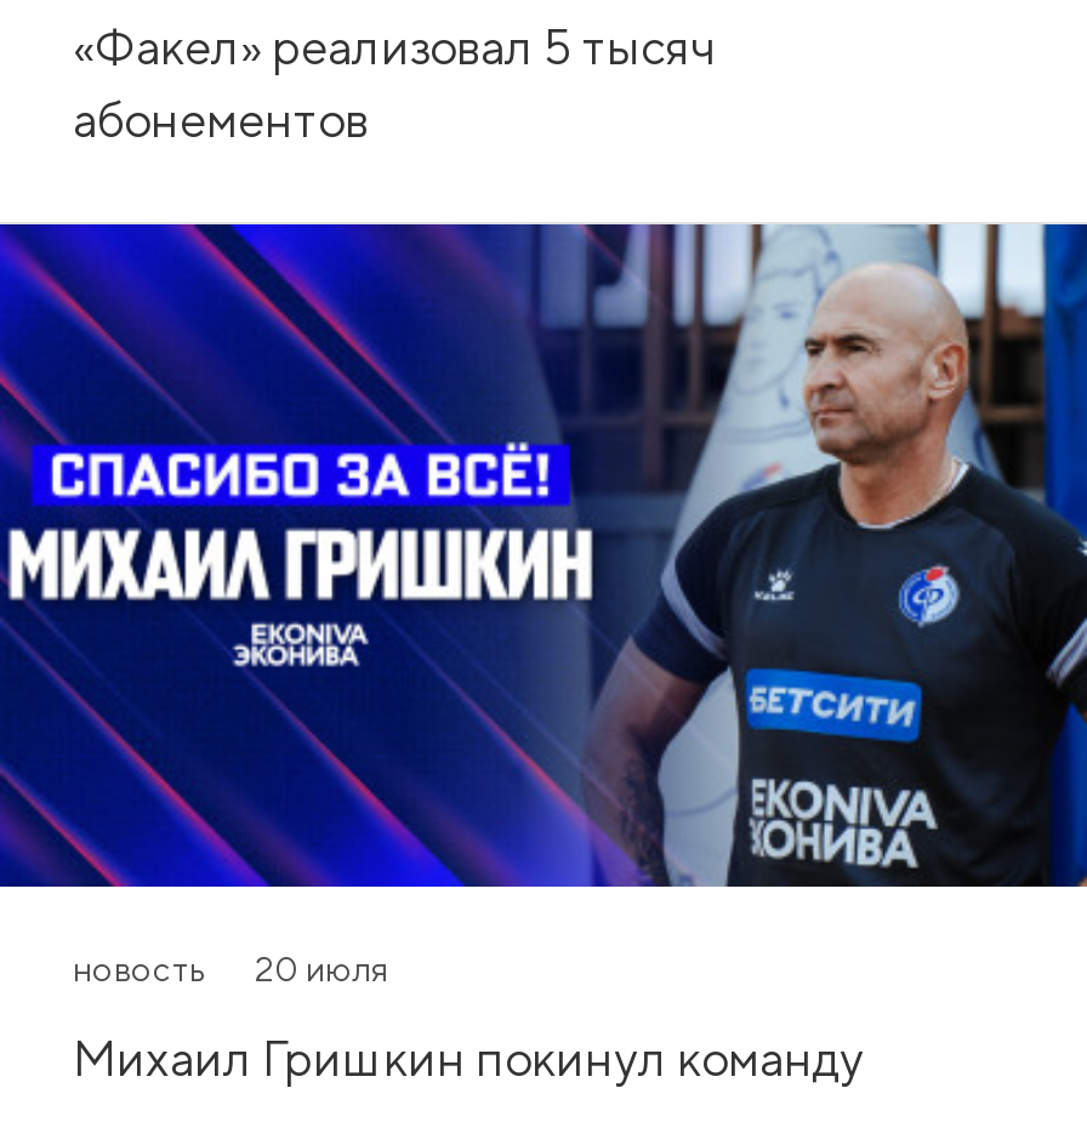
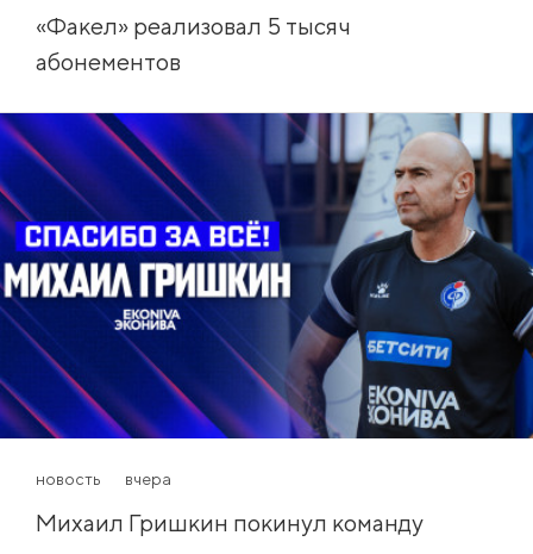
[255,949,388,988] 20 июля -> [125,470,171,489] вчера

